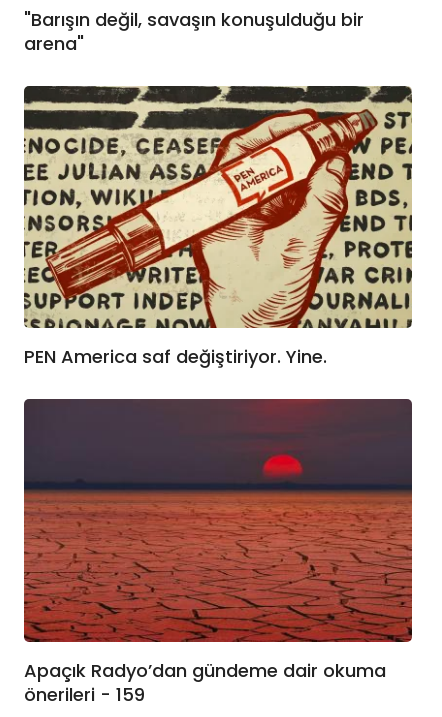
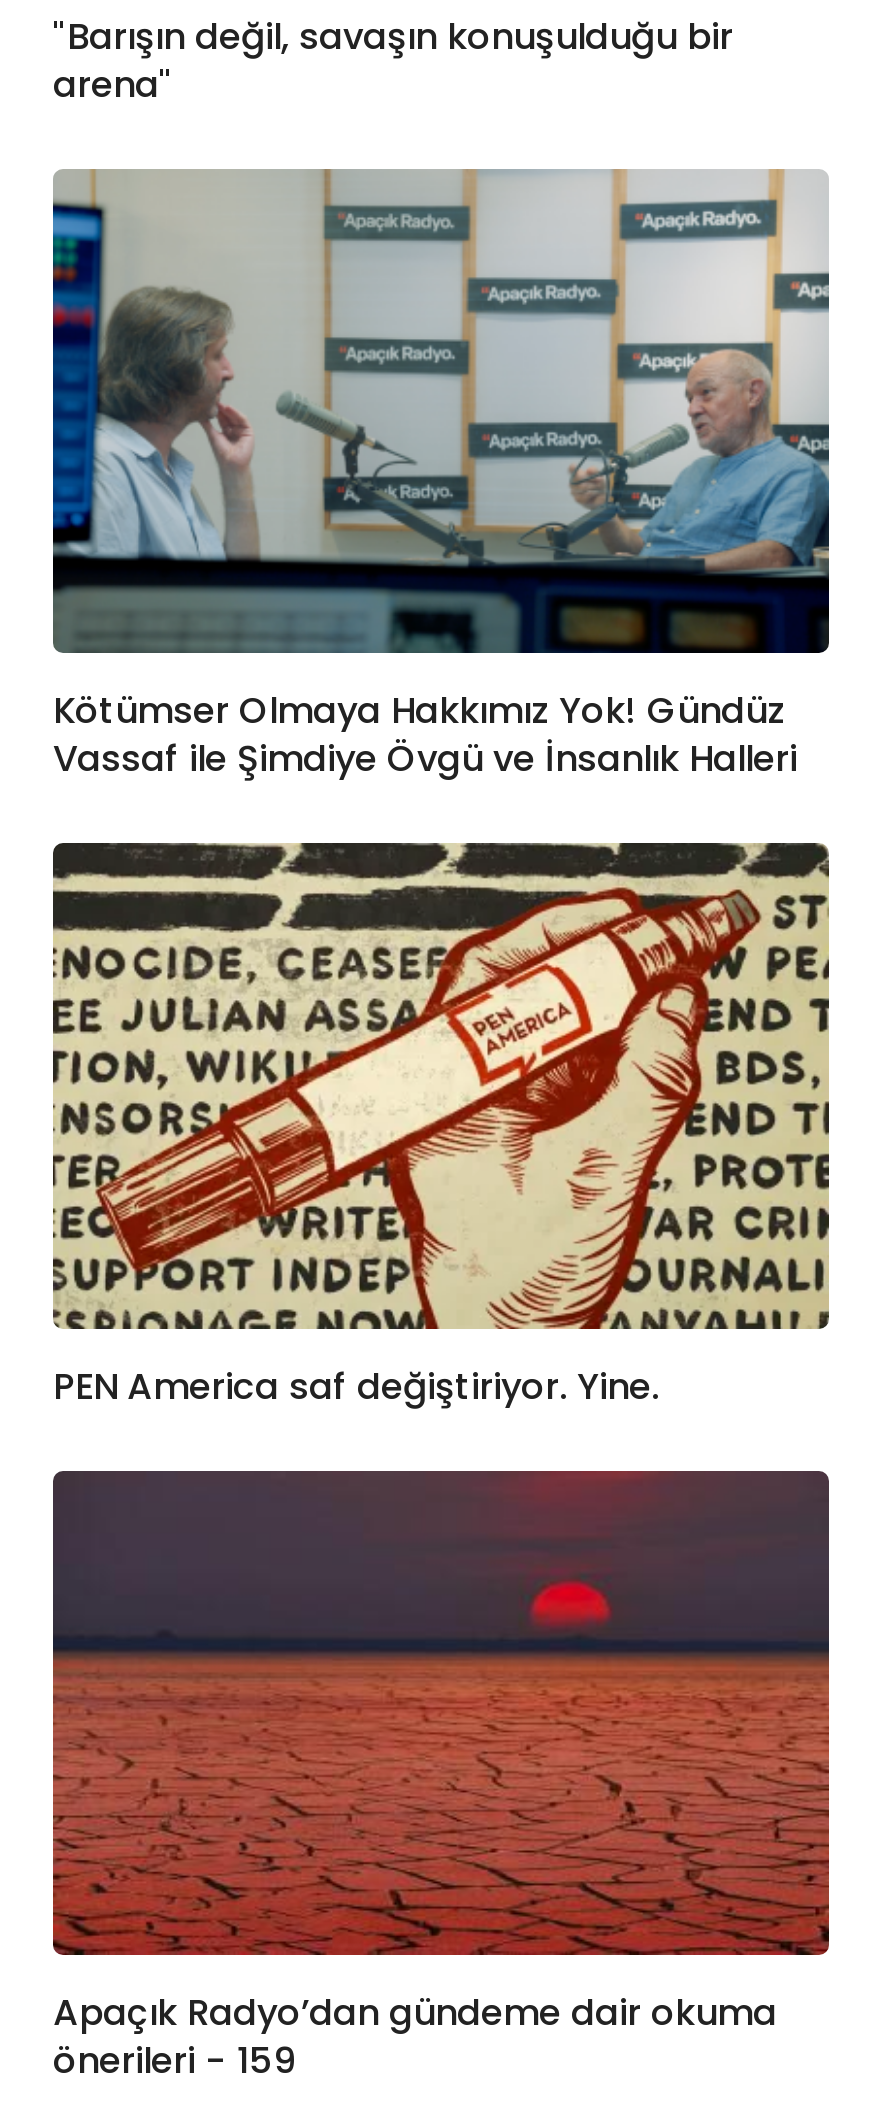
none -> [51,169,831,784] [image] | Kötümser Olmaya Hakkımız Yok! Gündüz | Vassaf ile Şimdiye Övgü ve İnsanlık Halleri

